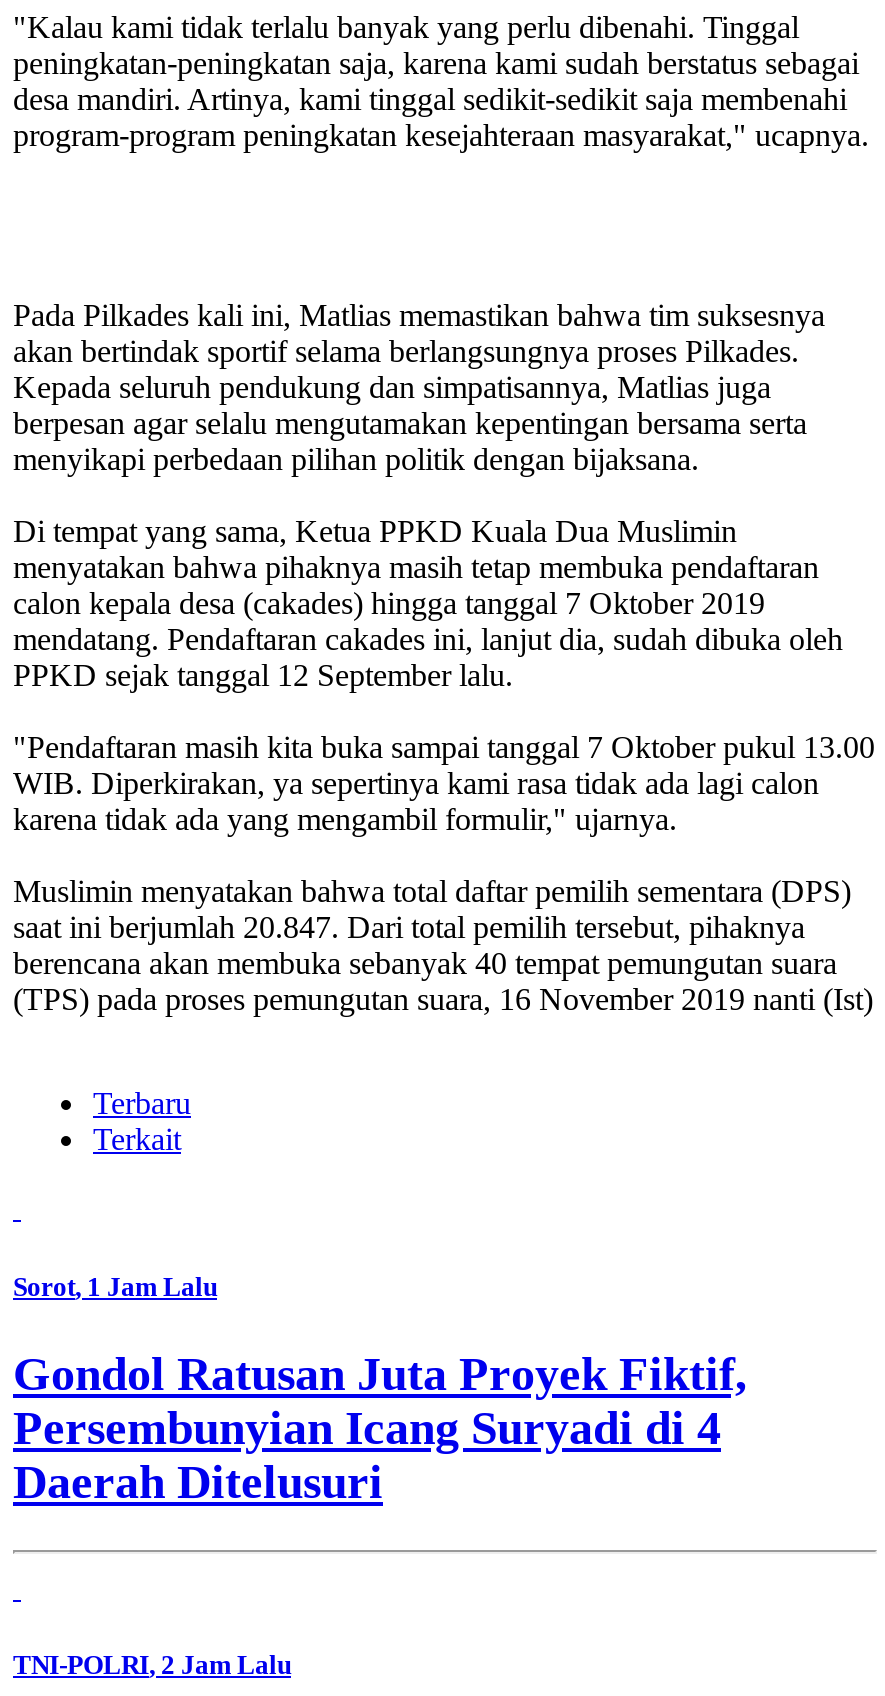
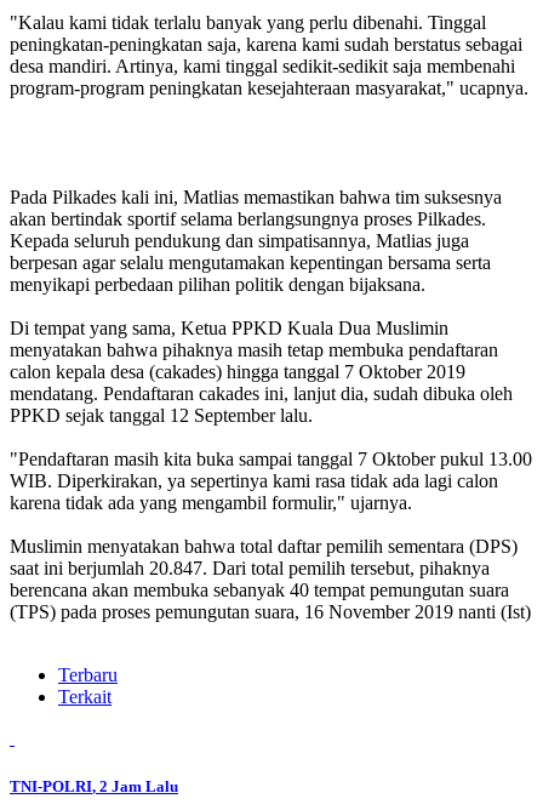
[13,1271,747,1507] Sorot, 1 Jam Lalu | Gondol Ratusan Juta Proyek Fiktif, | Persembunyian Icang Suryadi di 4 | Daerah Ditelusuri -> none

